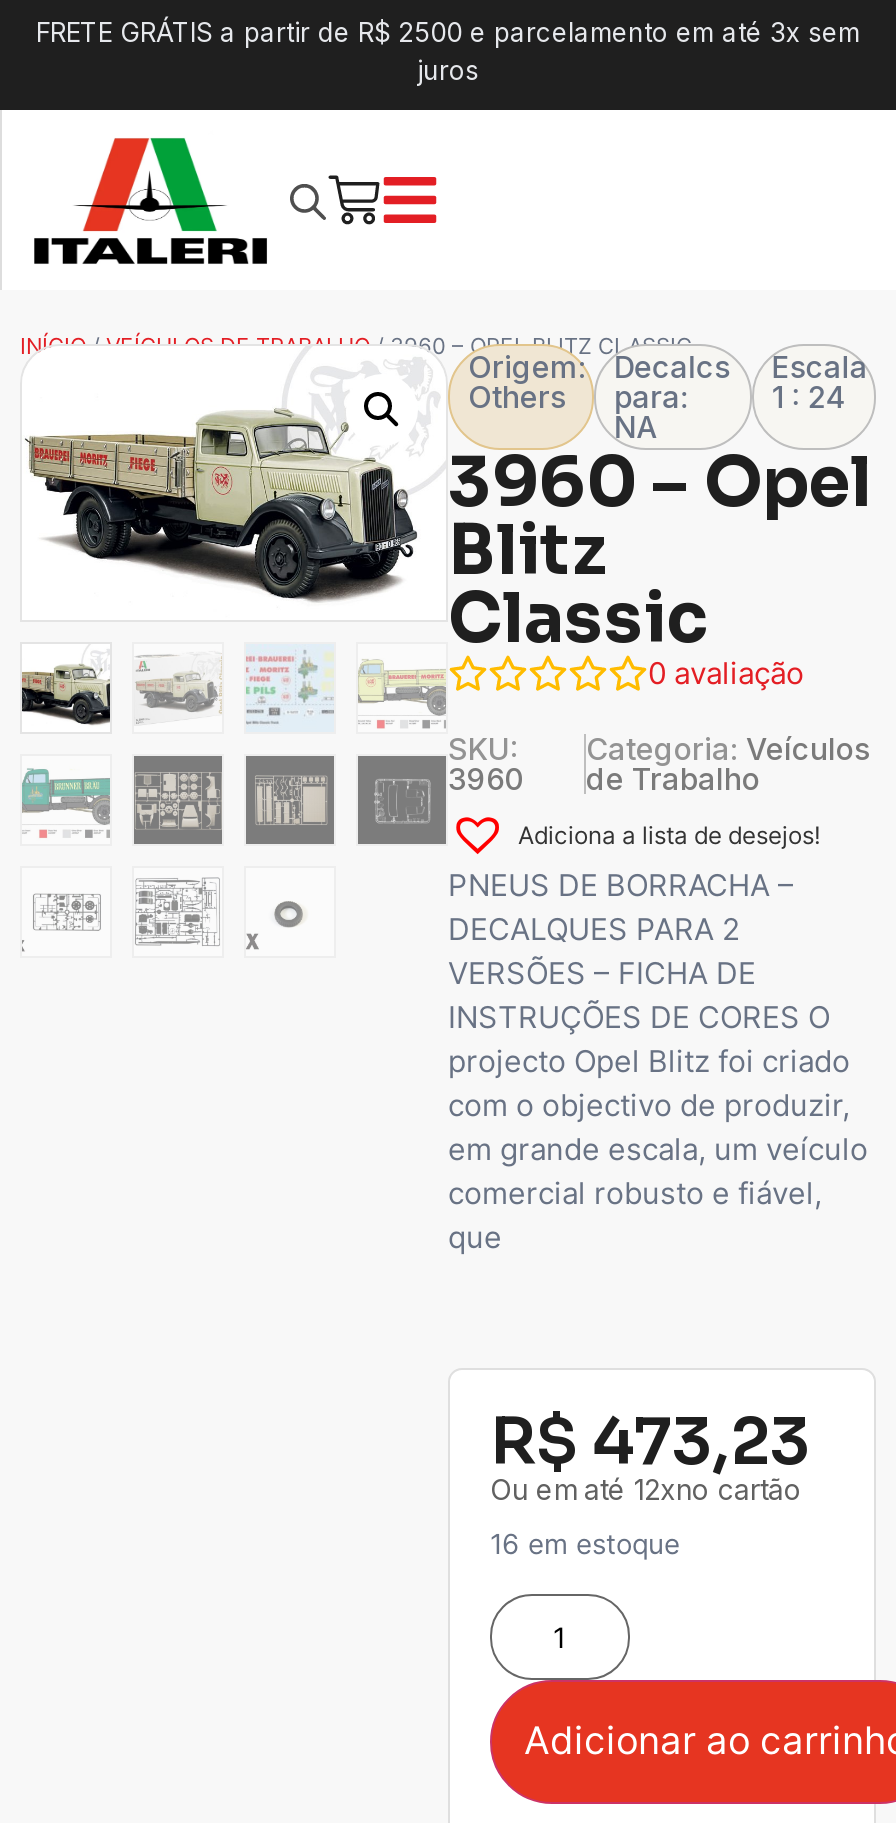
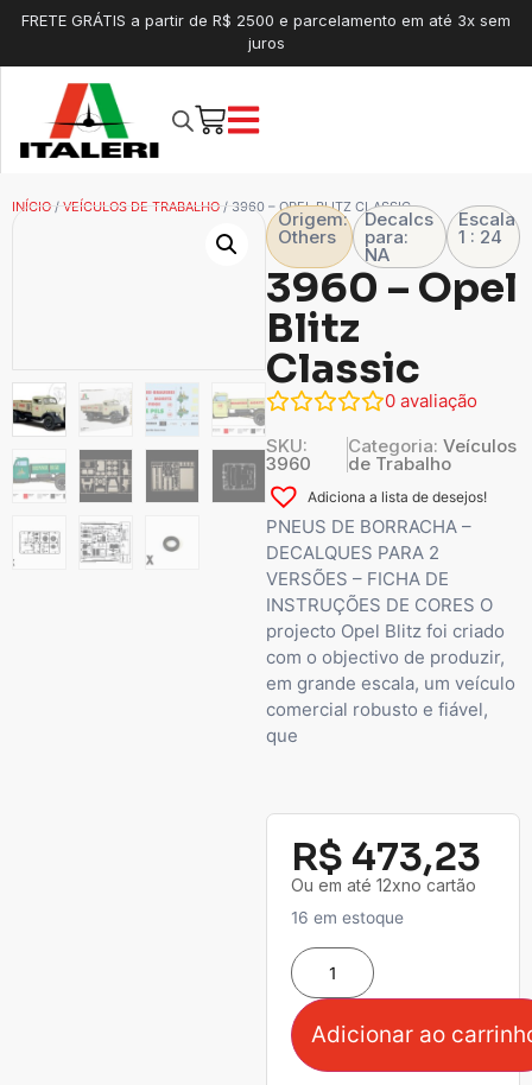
[26,408,418,602] [image] -> none

